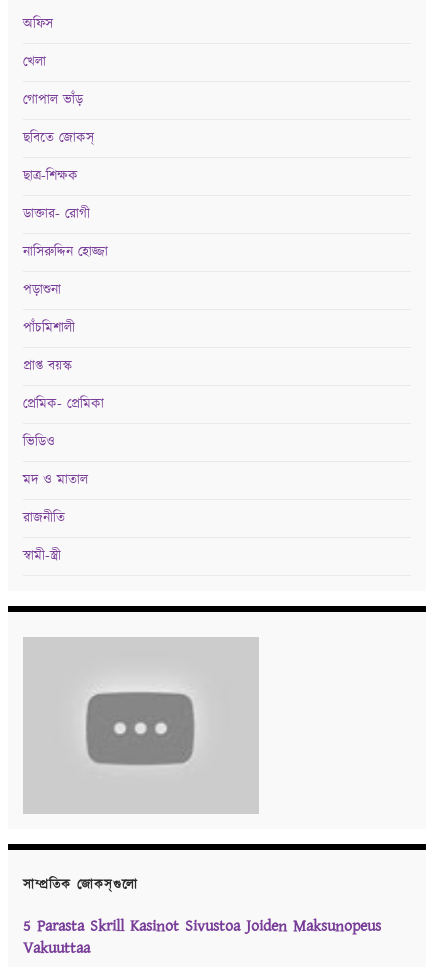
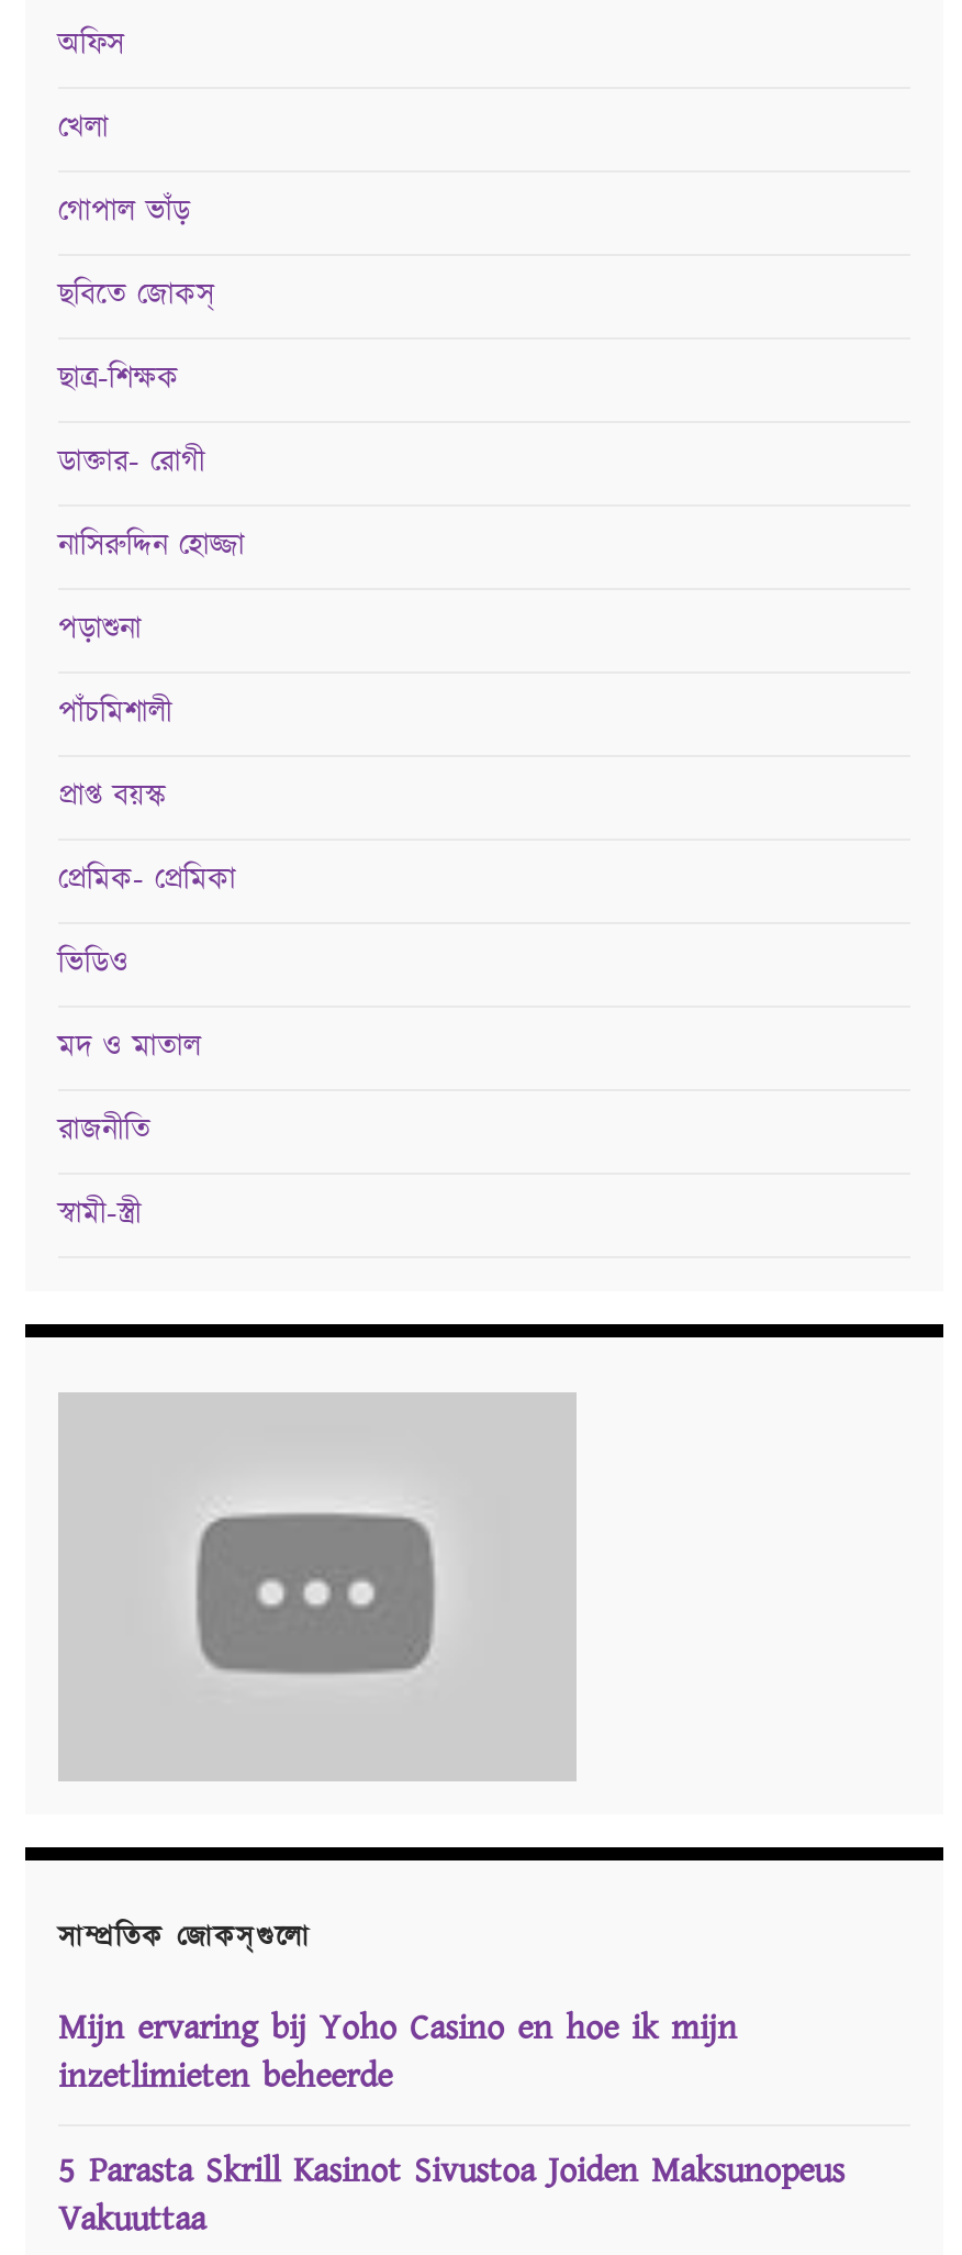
none -> [58,2002,737,2101] Mijn ervaring bij Yoho Casino en hoe ik mijn | inzetlimieten beheerde

